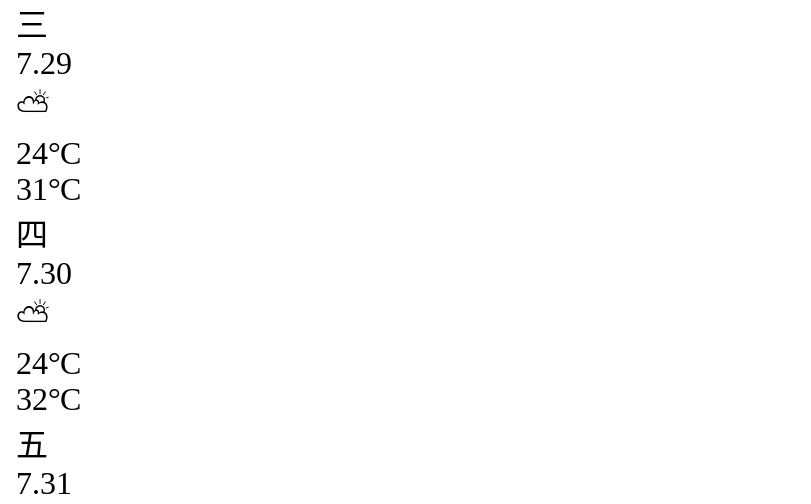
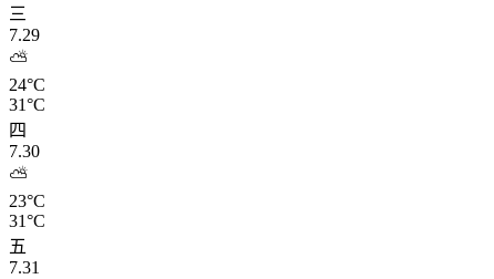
[16,346,82,416] 24°C | 32°C -> [9,192,45,230] 23°C | 31°C

